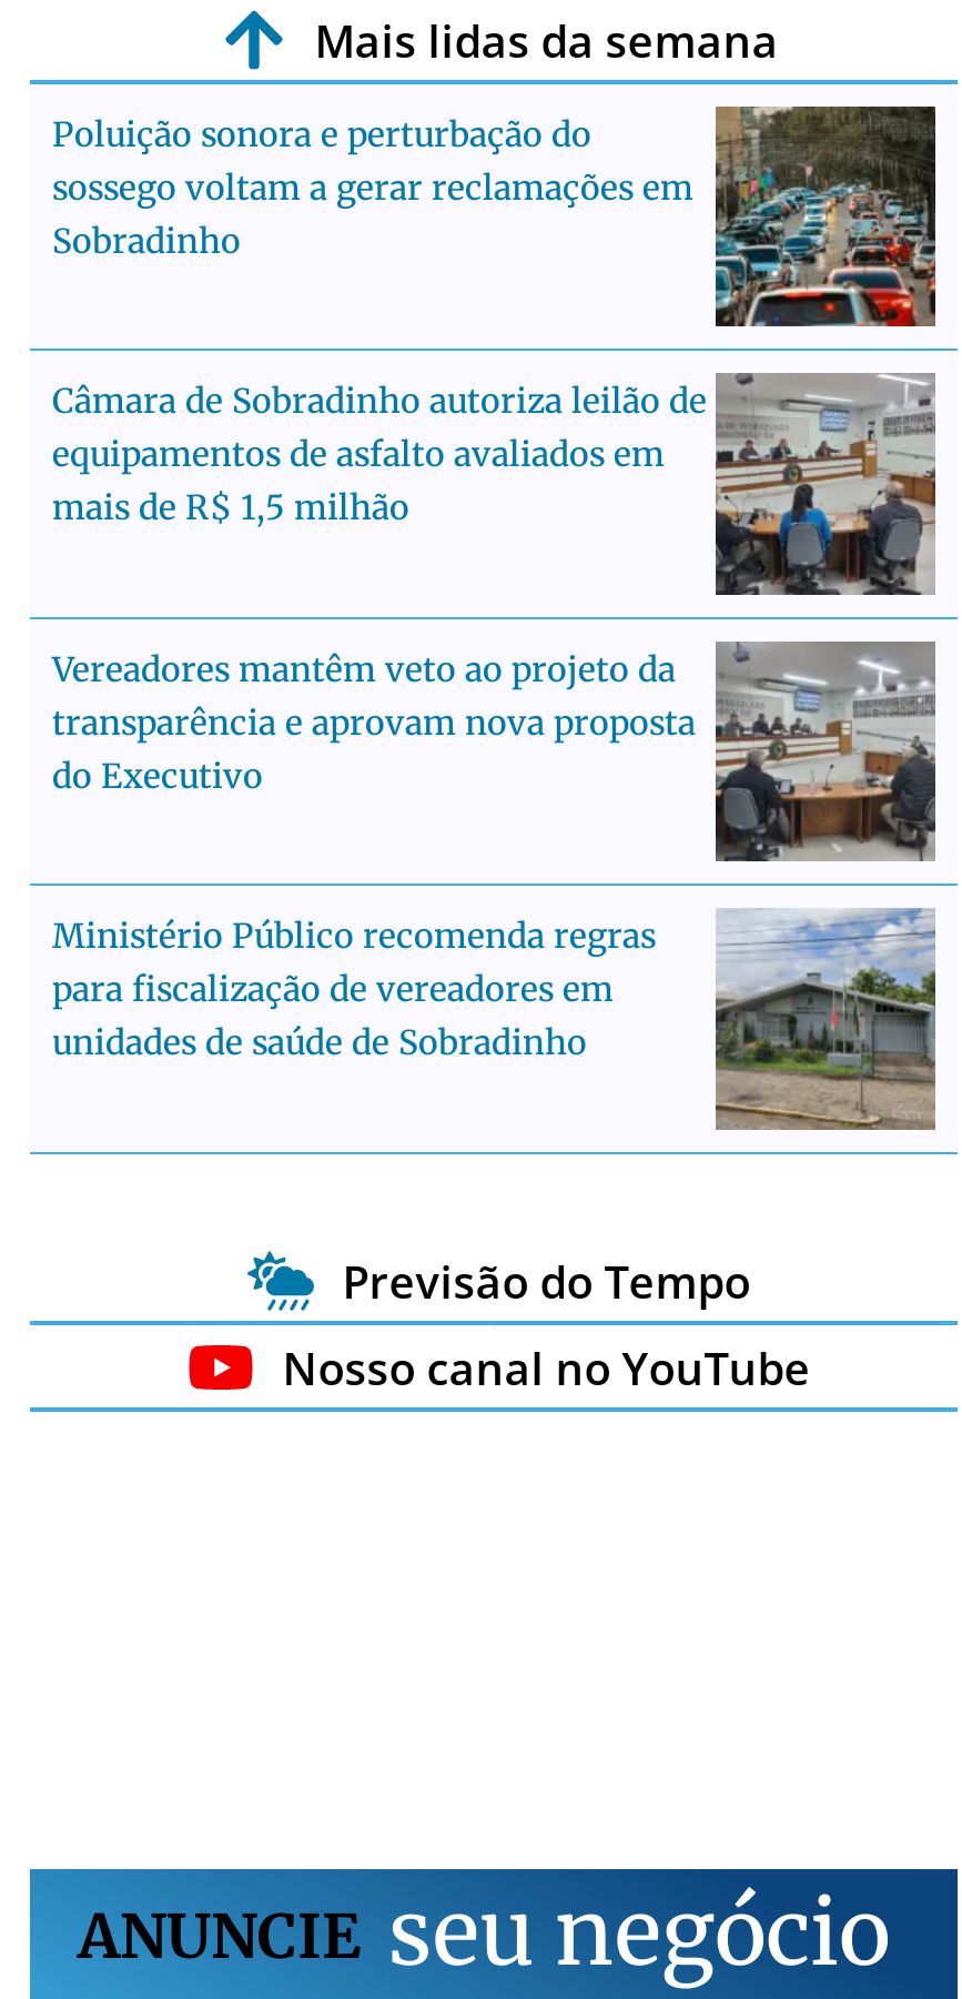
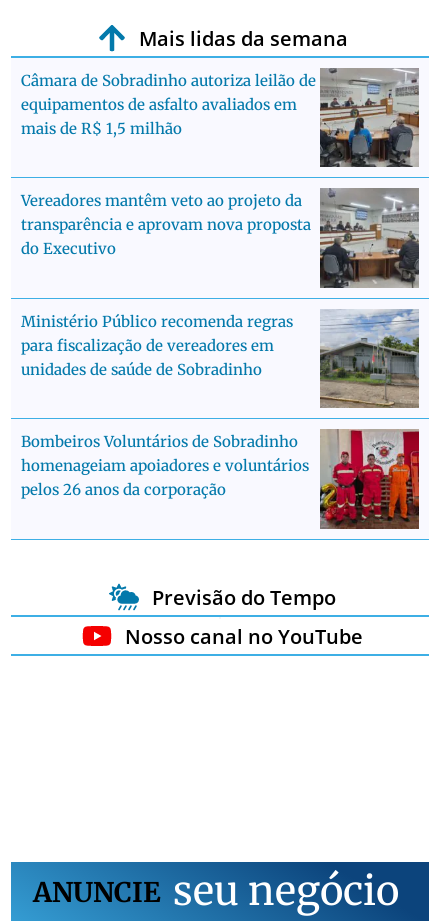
[52,107,935,329] [image] | Poluição sonora e perturbação do | sossego voltam a gerar reclamações em | Sobradinho -> none
moved [52,371,940,1064] -> [21,66,421,379]: [image] | Câmara de Sobradinho autoriza leilão de | equipamentos de asfalto avaliados em | ... | para fiscalização de vereadores em | unidades de saúde de Sobradinho
none -> [21,429,420,529] [image] | Bombeiros Voluntários de Sobradinho | homenageiam apoiadores e voluntários | pelos 26 anos da corporação

